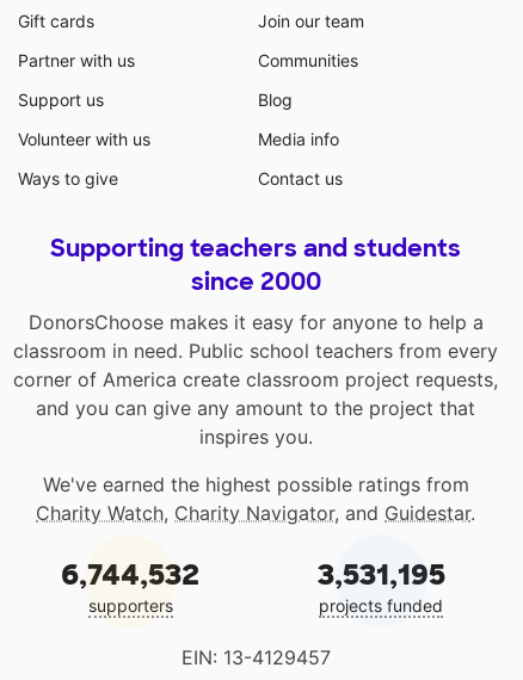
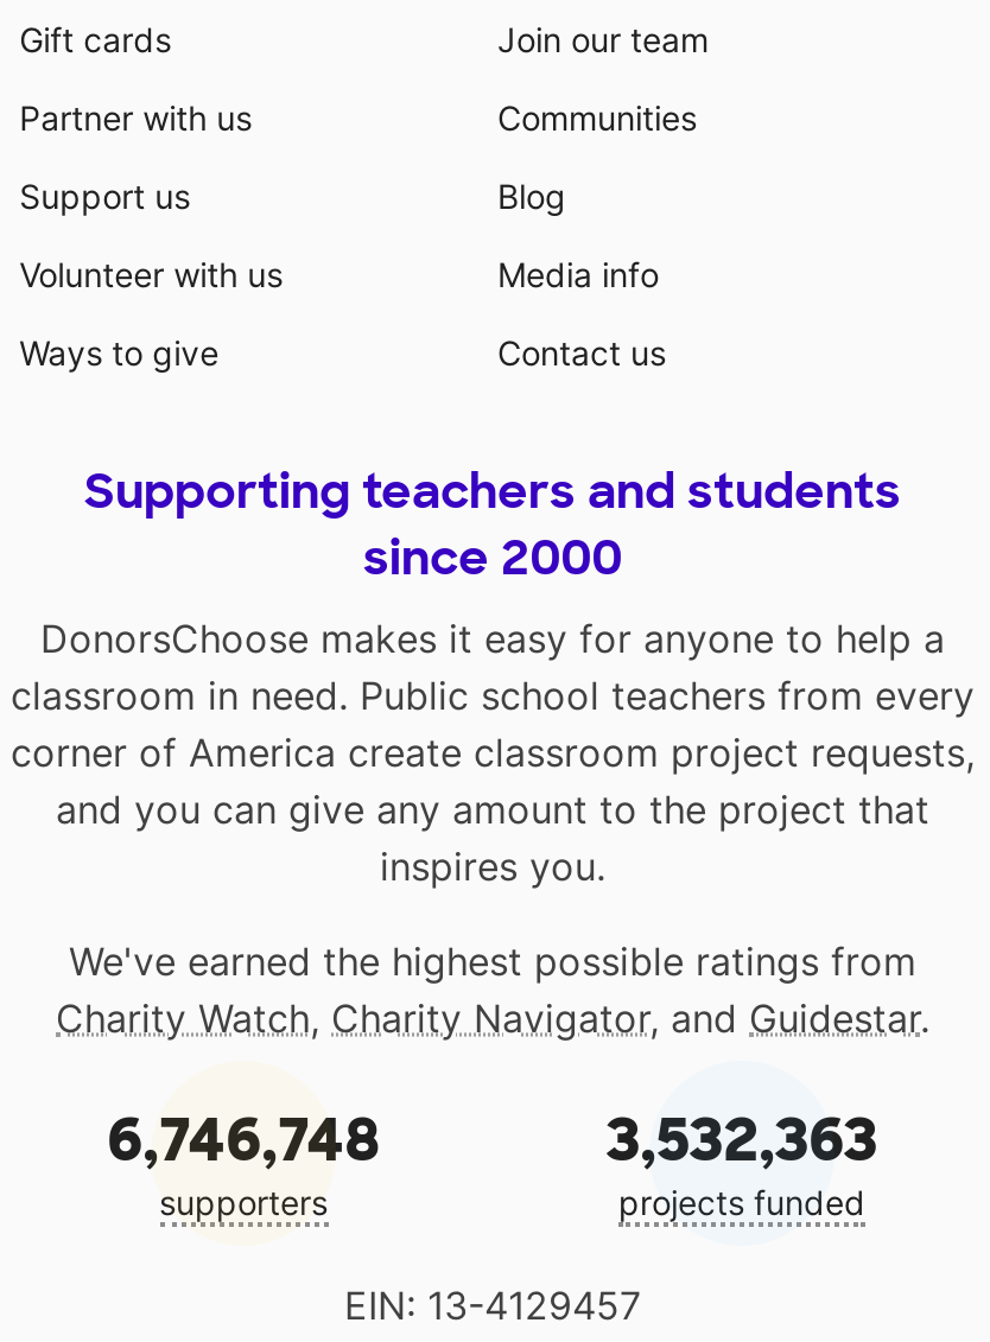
[61,556,199,593] 6,744,532 -> [107,1104,380,1178] 6,746,748
[317,556,445,593] 3,531,195 -> [607,1104,877,1178] 3,532,363

